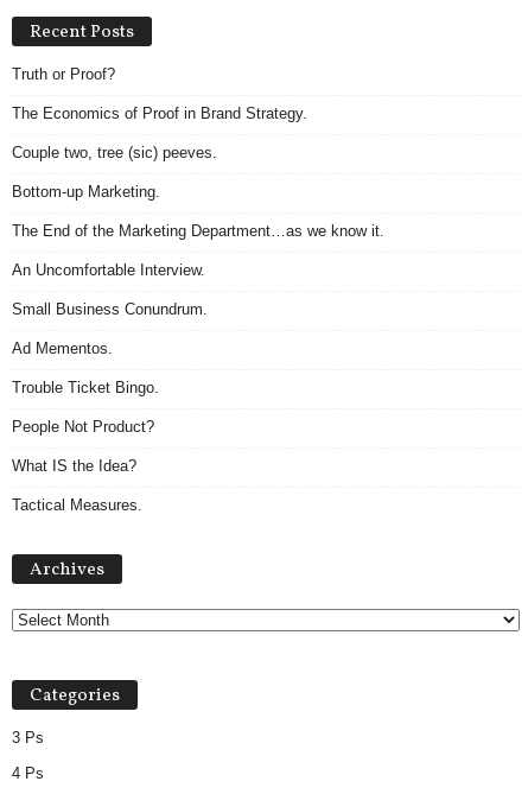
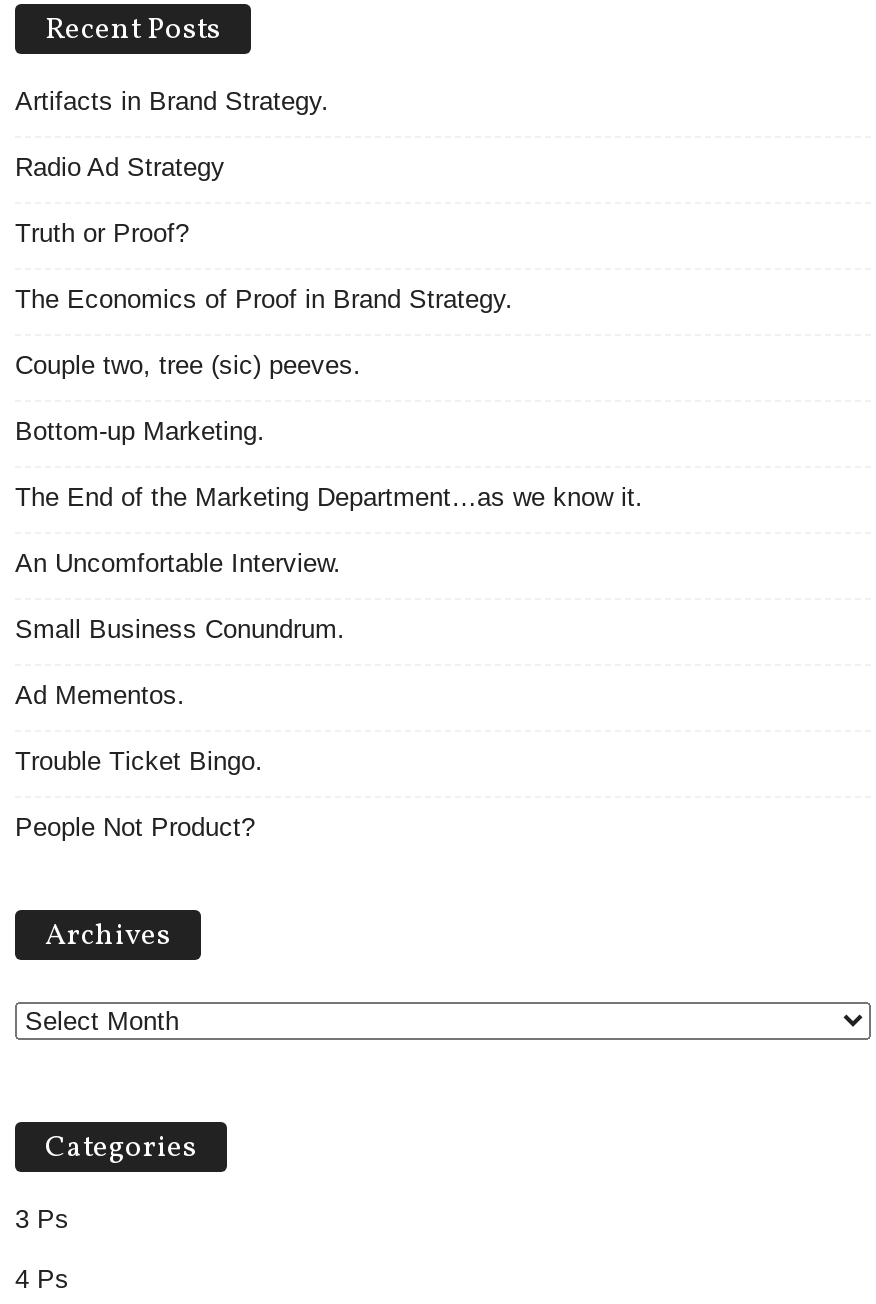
none -> [15,86,329,182] Artifacts in Brand Strategy. | Radio Ad Strategy
moved [12,66,384,436] -> [15,218,643,842]: Truth or Proof? | The Economics of Proof in Brand Strategy. | Couple two, tree (sic) peeves. | ... | Trouble Ticket Bingo. | People Not Product?
[12,457,142,514] What IS the Idea? | Tactical Measures. -> none

